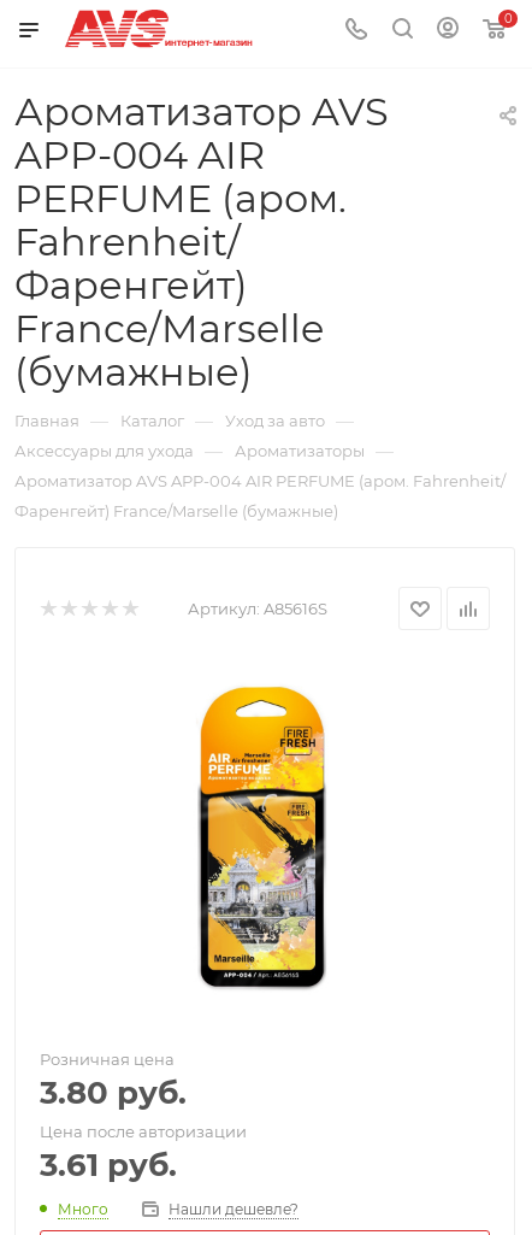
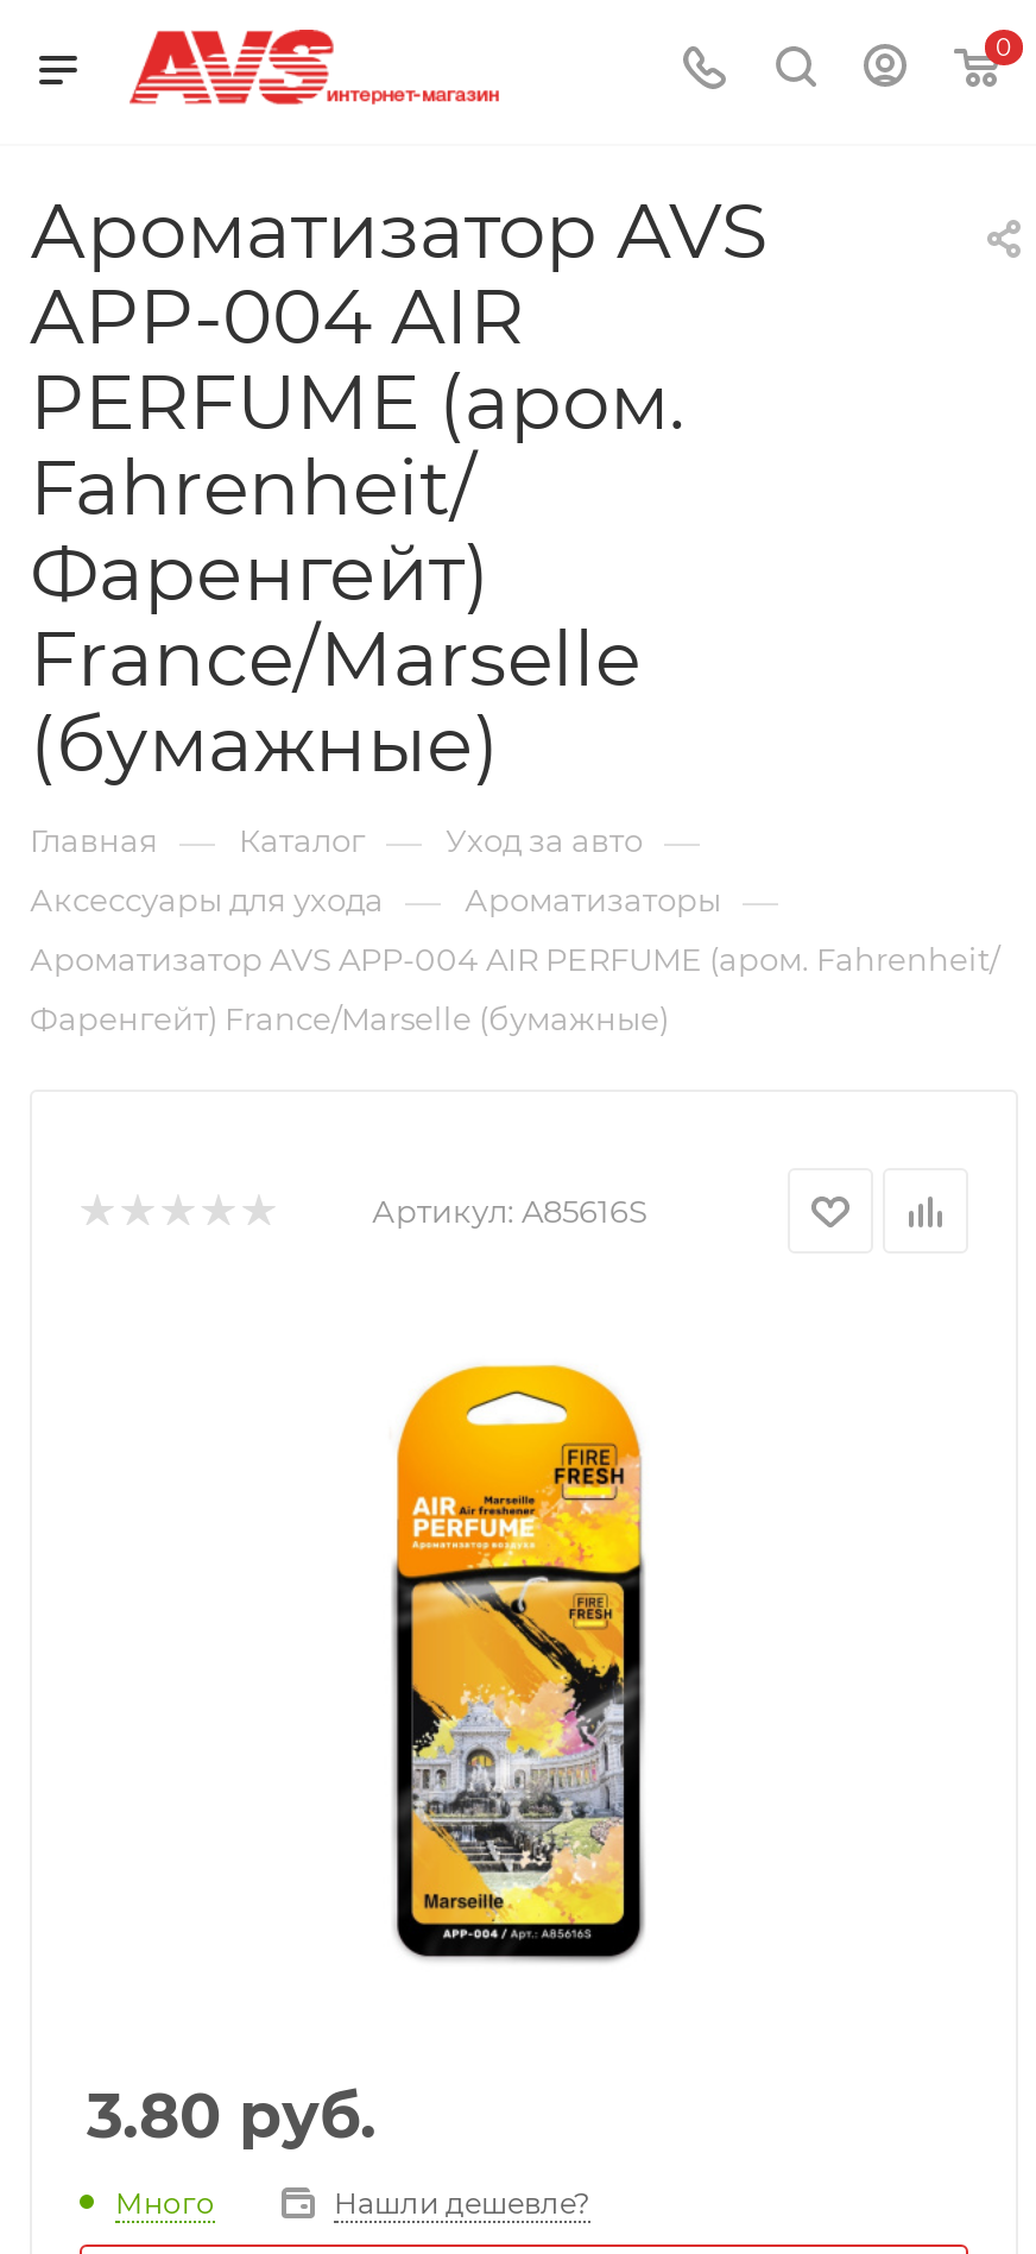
[40,1049,175,1069] Розничная цена -> none
[40,1122,247,1184] Цена после авторизации | 3.61 руб. -> none

